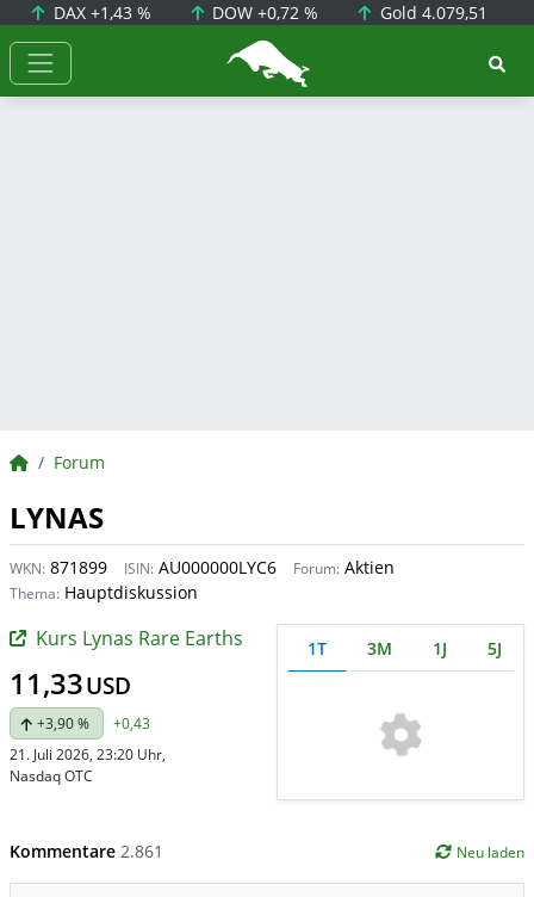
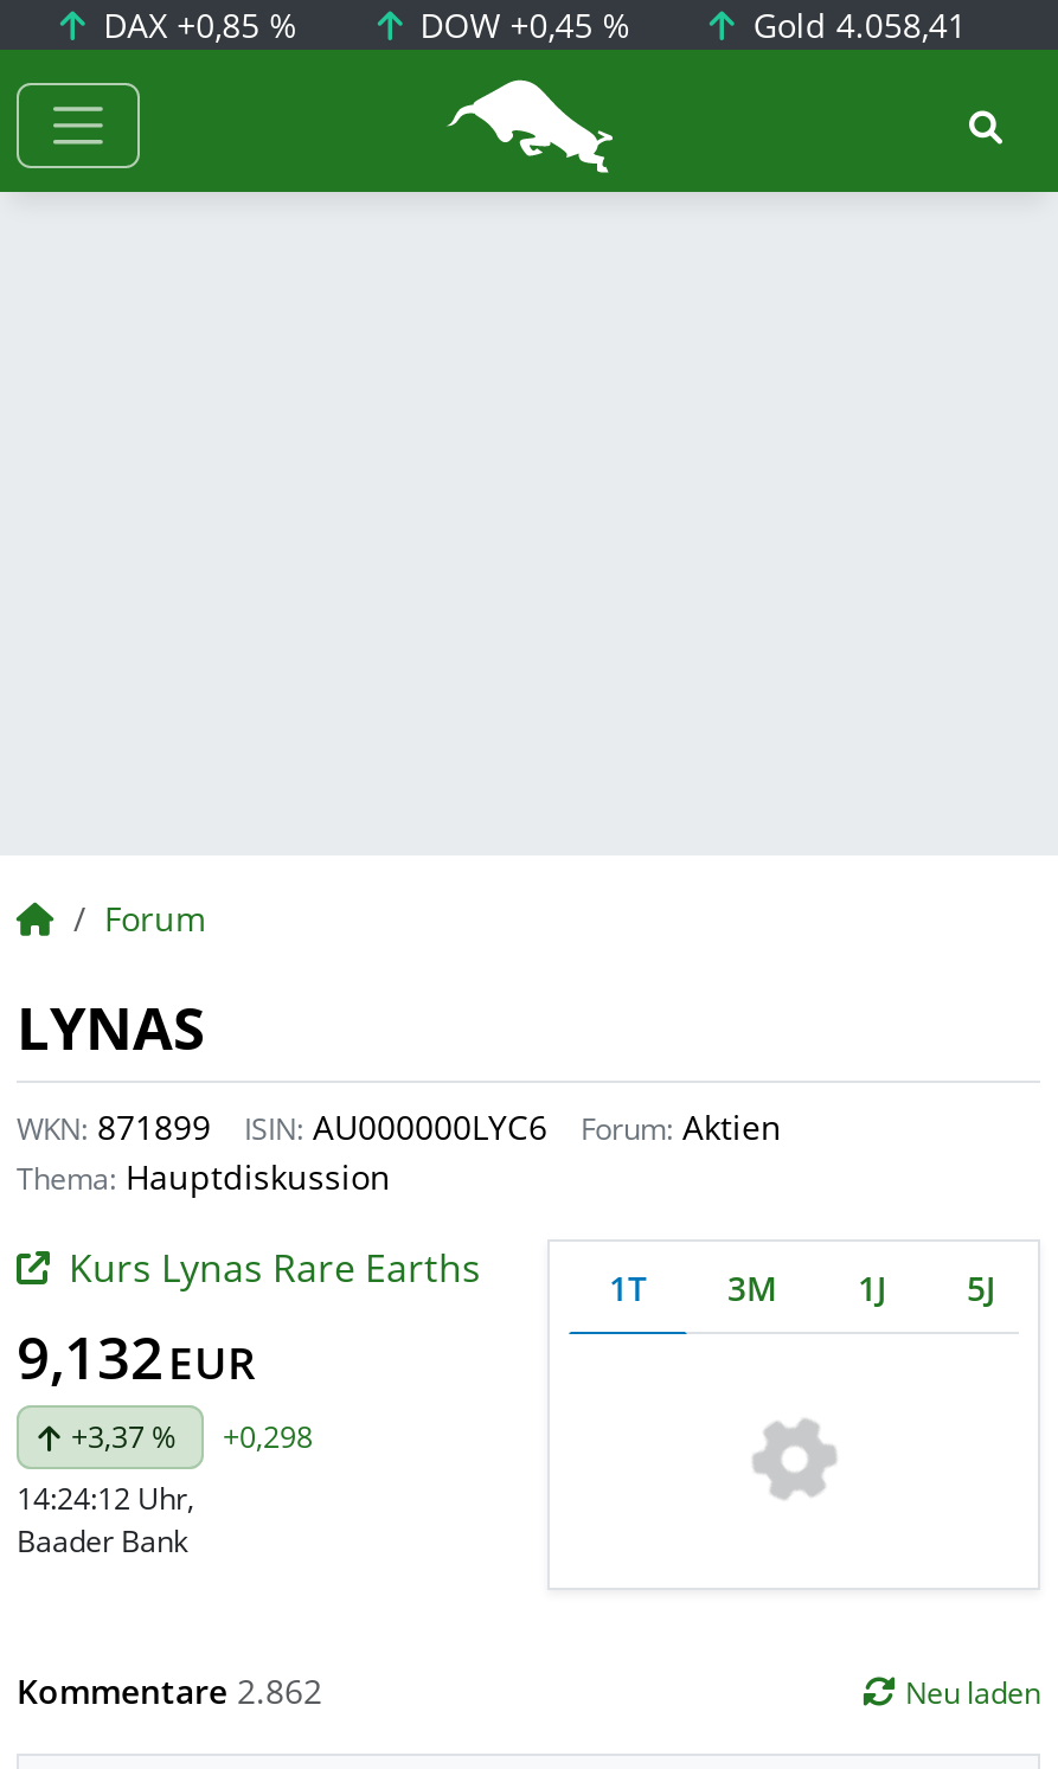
[48,1,151,24] DAX +1,43 % -> [94,2,298,47] DAX +0,85 %
[208,1,318,24] DOW +0,72 % -> [410,2,631,47] DOW +0,45 %
[375,1,487,24] Gold 4.079,51 -> [744,2,967,47] Gold 4.058,41
[10,663,150,734] 11,33 USD | +3,90 % | +0,43 -> [17,1318,313,1457] 9,132 EUR | +3,37 % | +0,298
[10,744,166,786] 21. Juli 2026, 23:20 Uhr, | Nasdaq OTC -> [17,1479,194,1562] 14:24:12 Uhr, | Baader Bank
[10,840,163,862] Kommentare 2.861 -> [17,1668,322,1713] Kommentare 2.862

